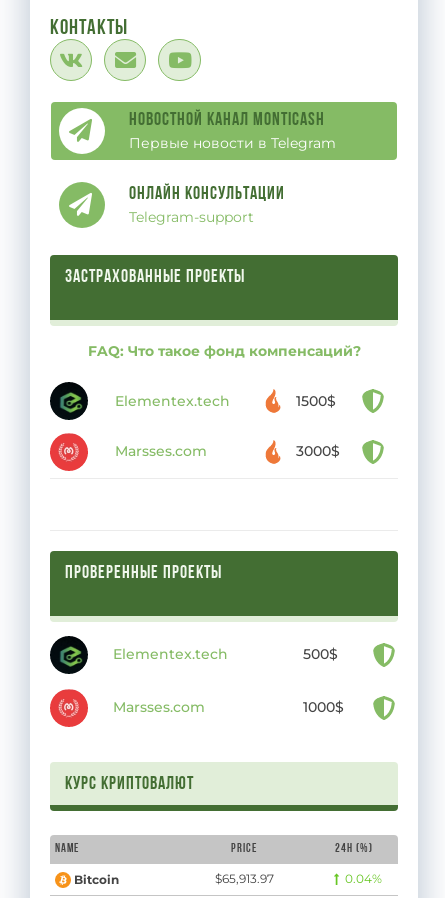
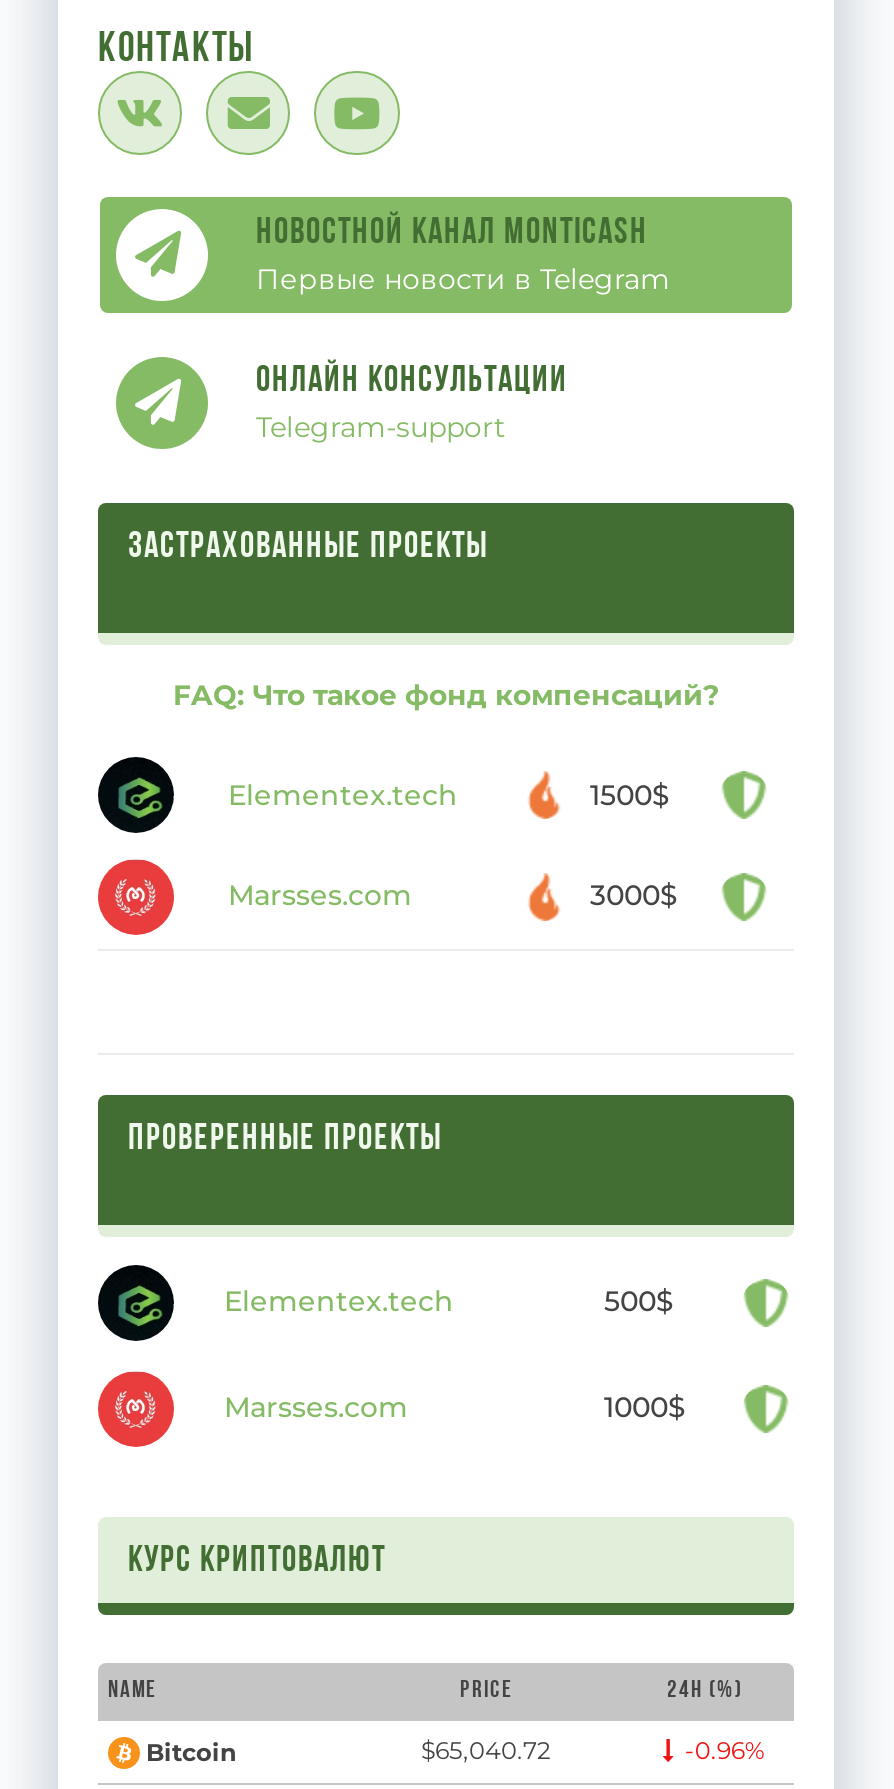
[214,871,273,886] $65,913.97 -> [421,1735,551,1765] $65,040.72
[345,871,382,886] 0.04% -> [685,1735,765,1765] -0.96%

